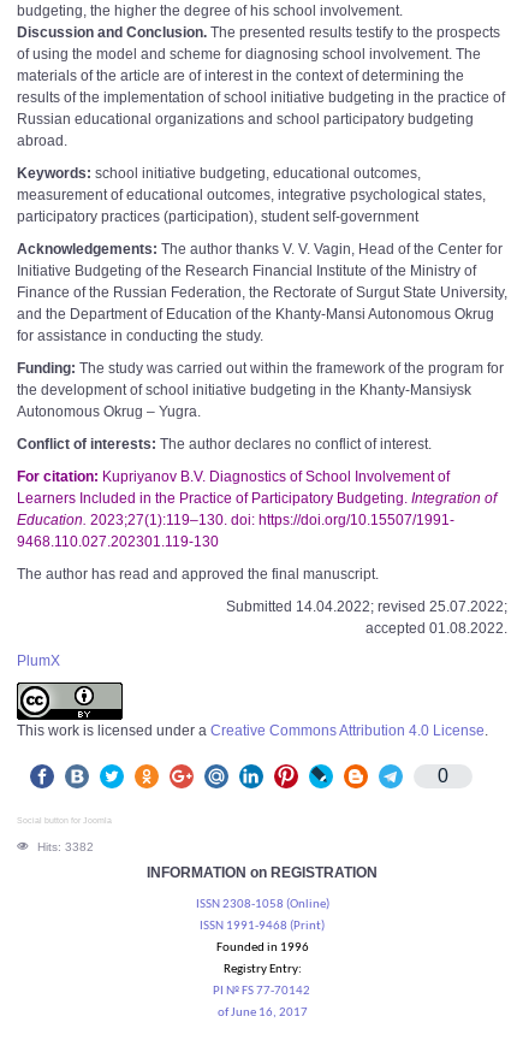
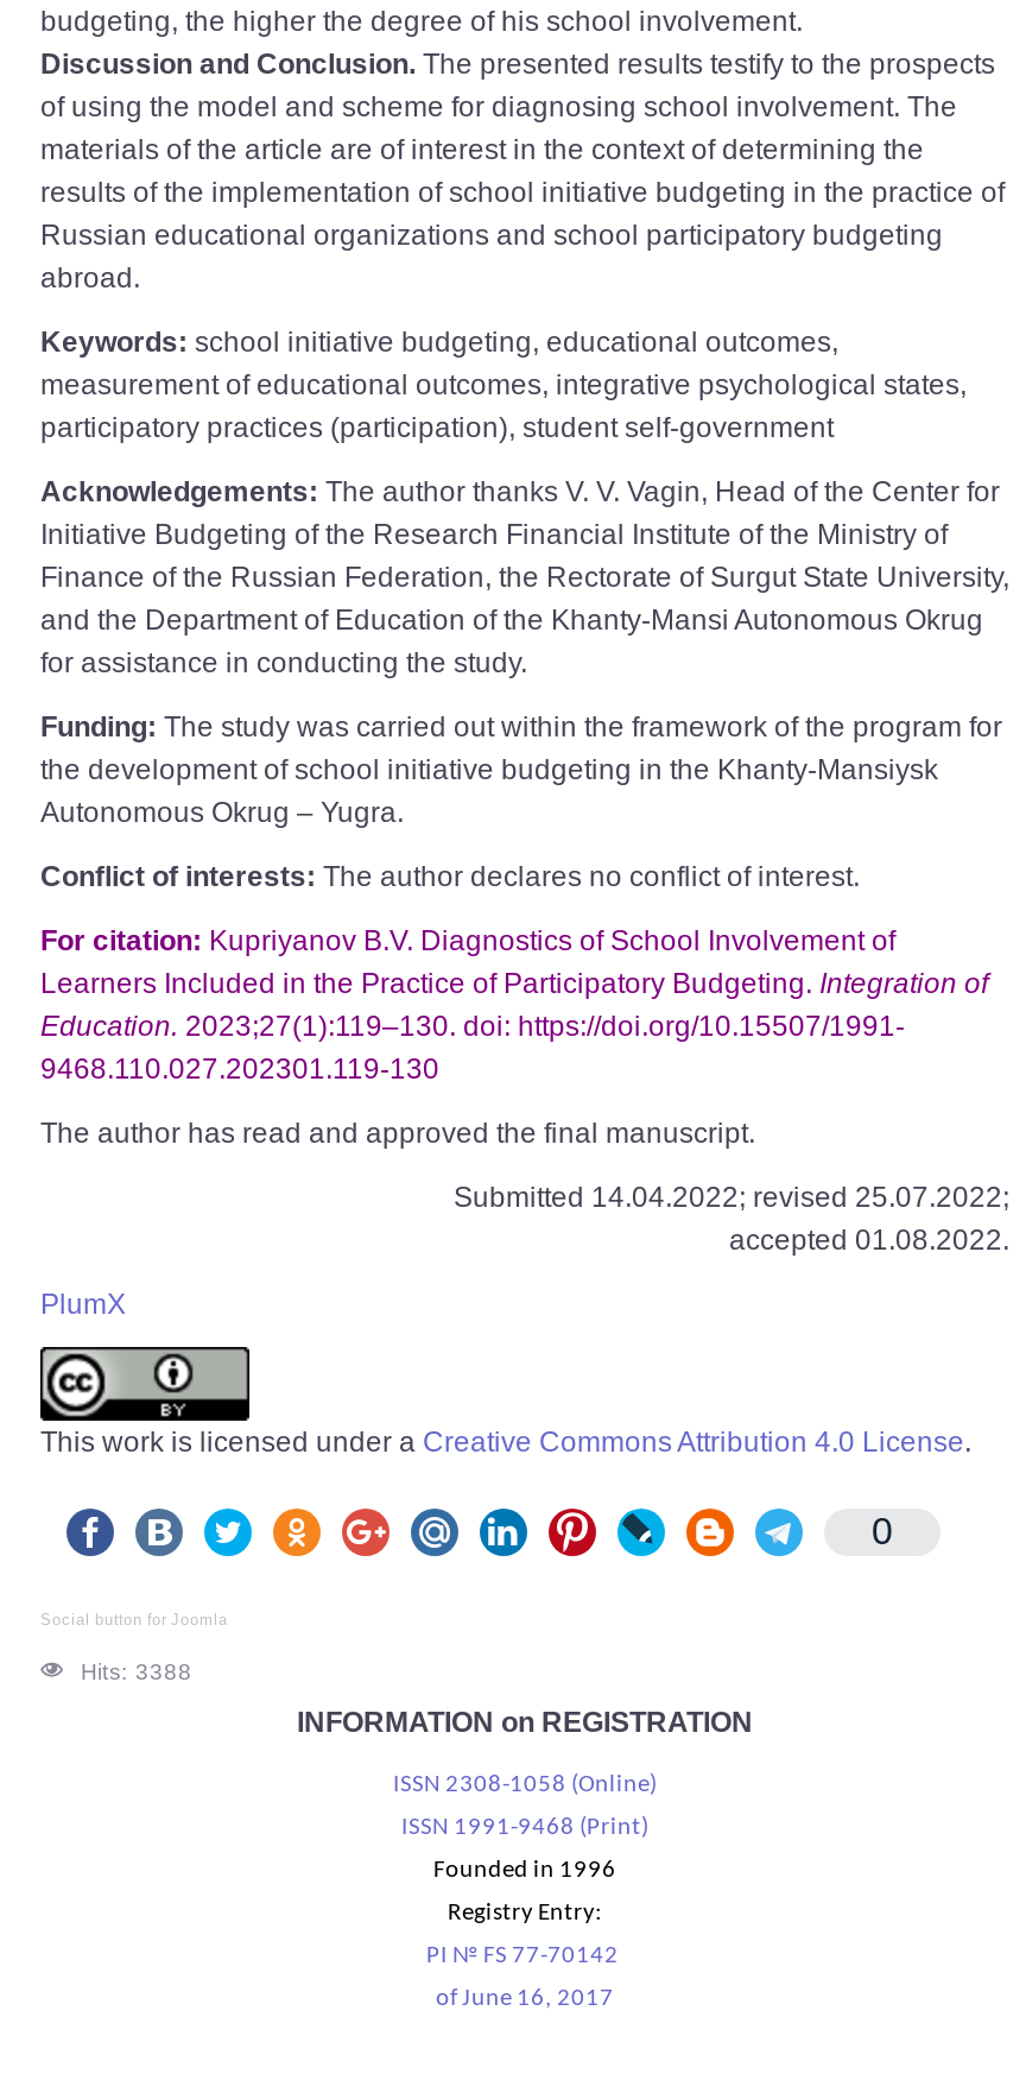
[37,840,94,853] Hits: 3382 -> [81,1658,192,1684] Hits: 3388

